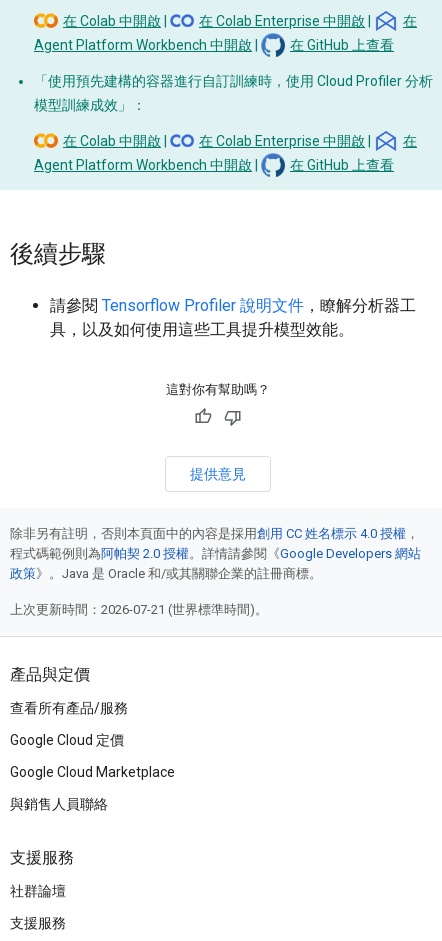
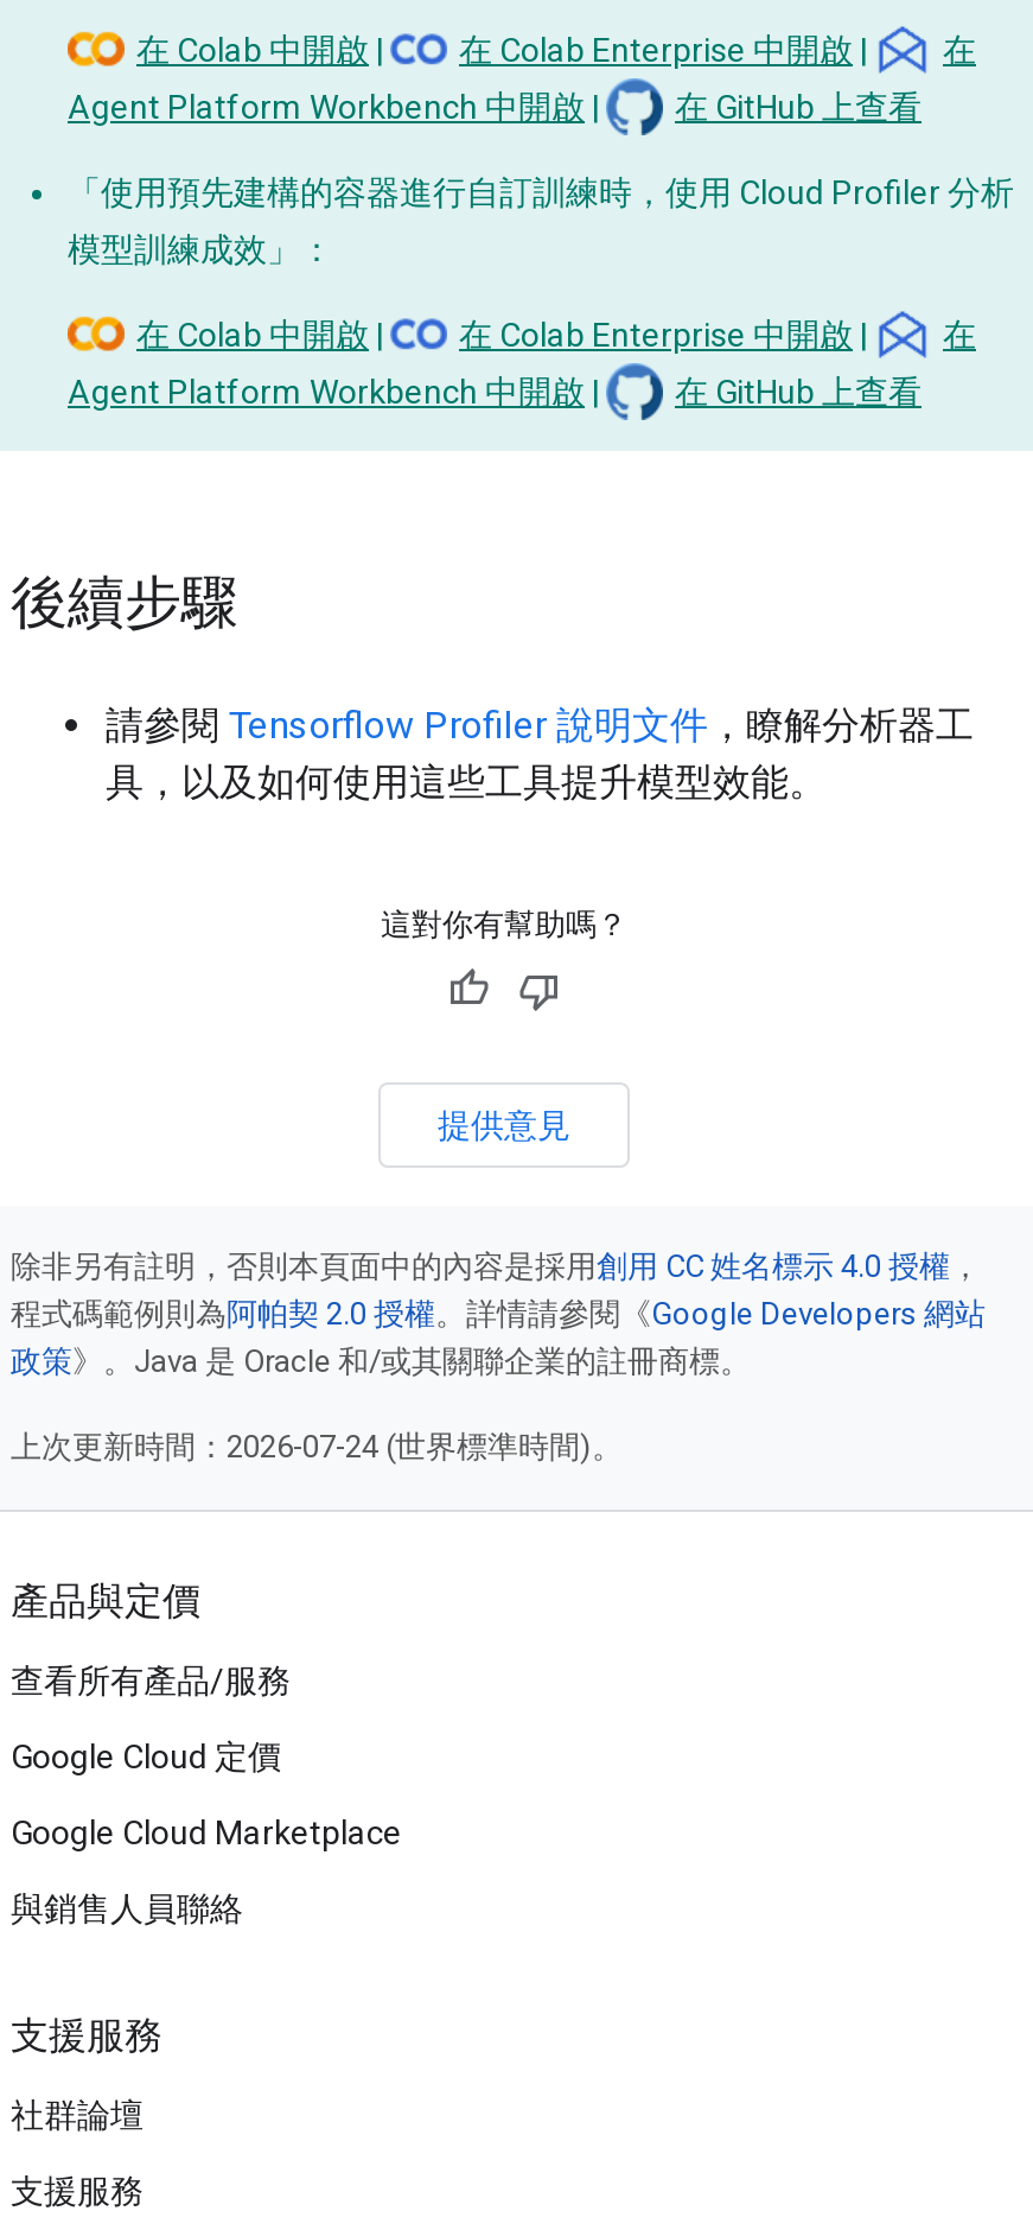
[10,602,268,617] 上次更新時間：2026-07-21 (世界標準時間)。 -> [11,1429,623,1465] 上次更新時間：2026-07-24 (世界標準時間)。

